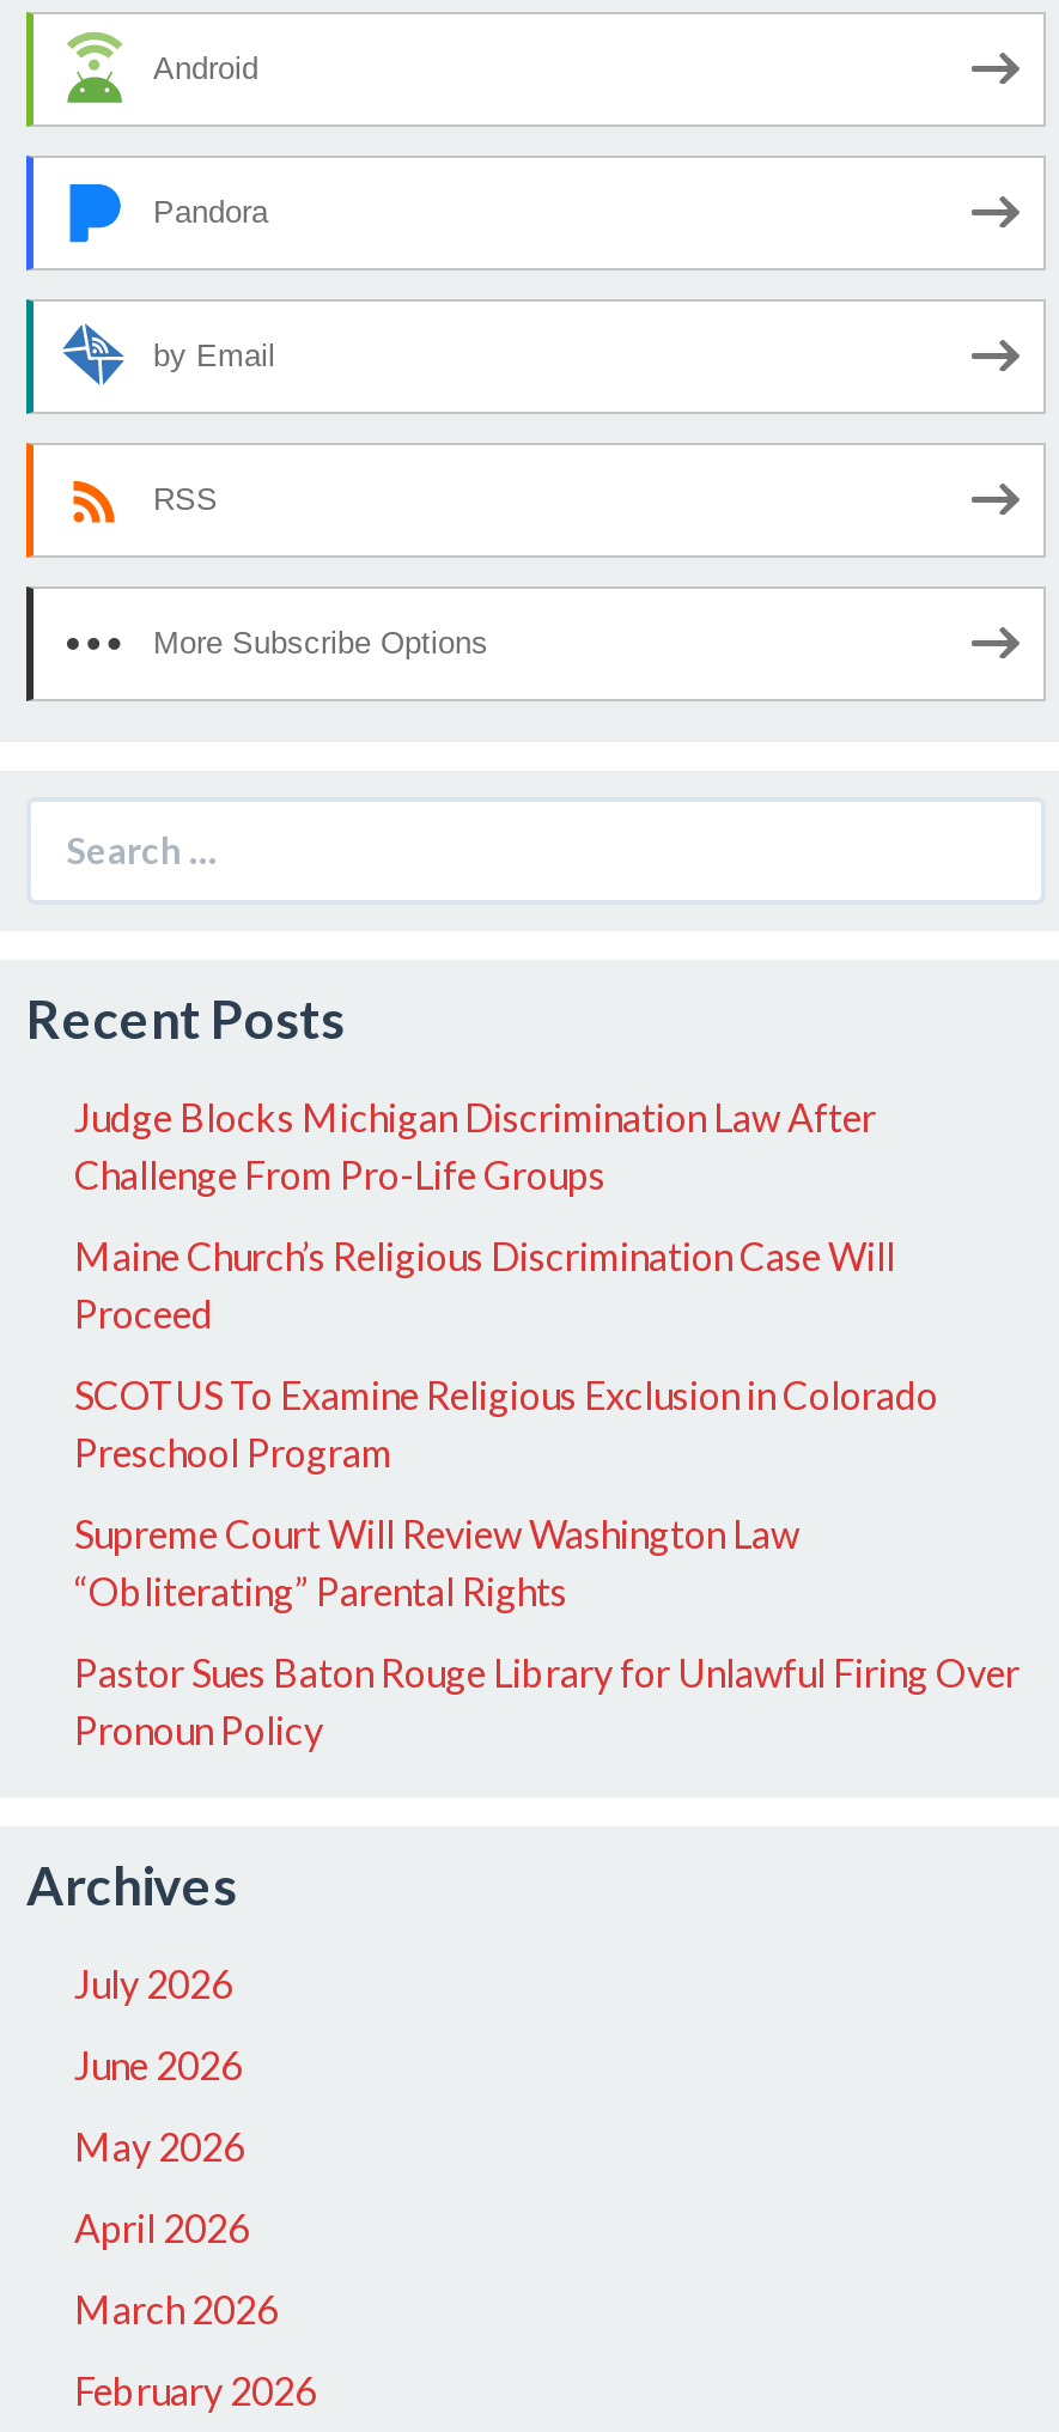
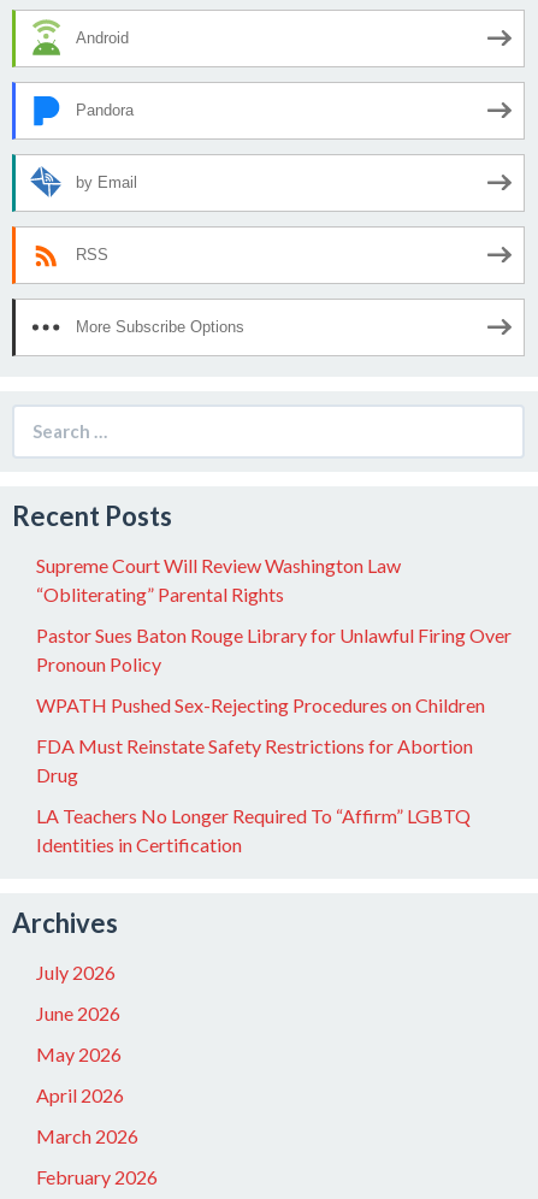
[74,1094,938,1474] Judge Blocks Michigan Discrimination Law After | Challenge From Pro-Life Groups | Maine Church’s Religious Discrimination Case Will | Proceed | SCOTUS To Examine Religious Exclusion in Colorado | Preschool Program -> none
moved [74,1510,1020,1752] -> [36,554,512,675]: Supreme Court Will Review Washington Law | “Obliterating” Parental Rights | Pastor Sues Baton Rouge Library for Unlawful Firing Over | Pronoun Policy
none -> [36,693,485,856] WPATH Pushed Sex-Rejecting Procedures on Children | FDA Must Reinstate Safety Restrictions for Abortion | Drug | LA Teachers No Longer Required To “Affirm” LGBTQ | Identities in Certification

